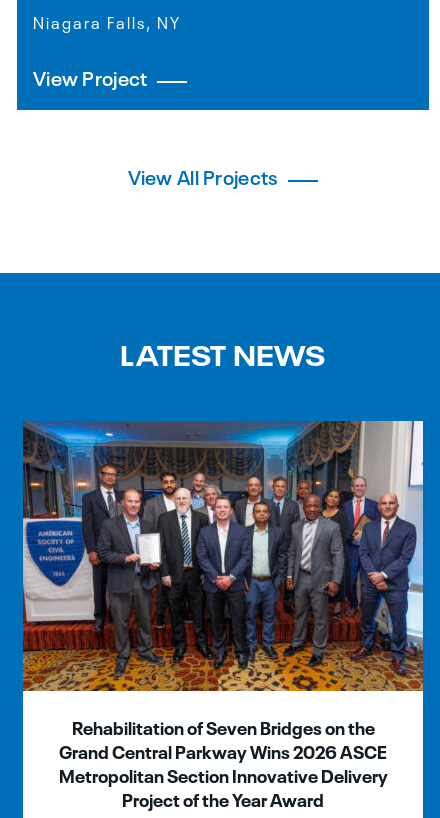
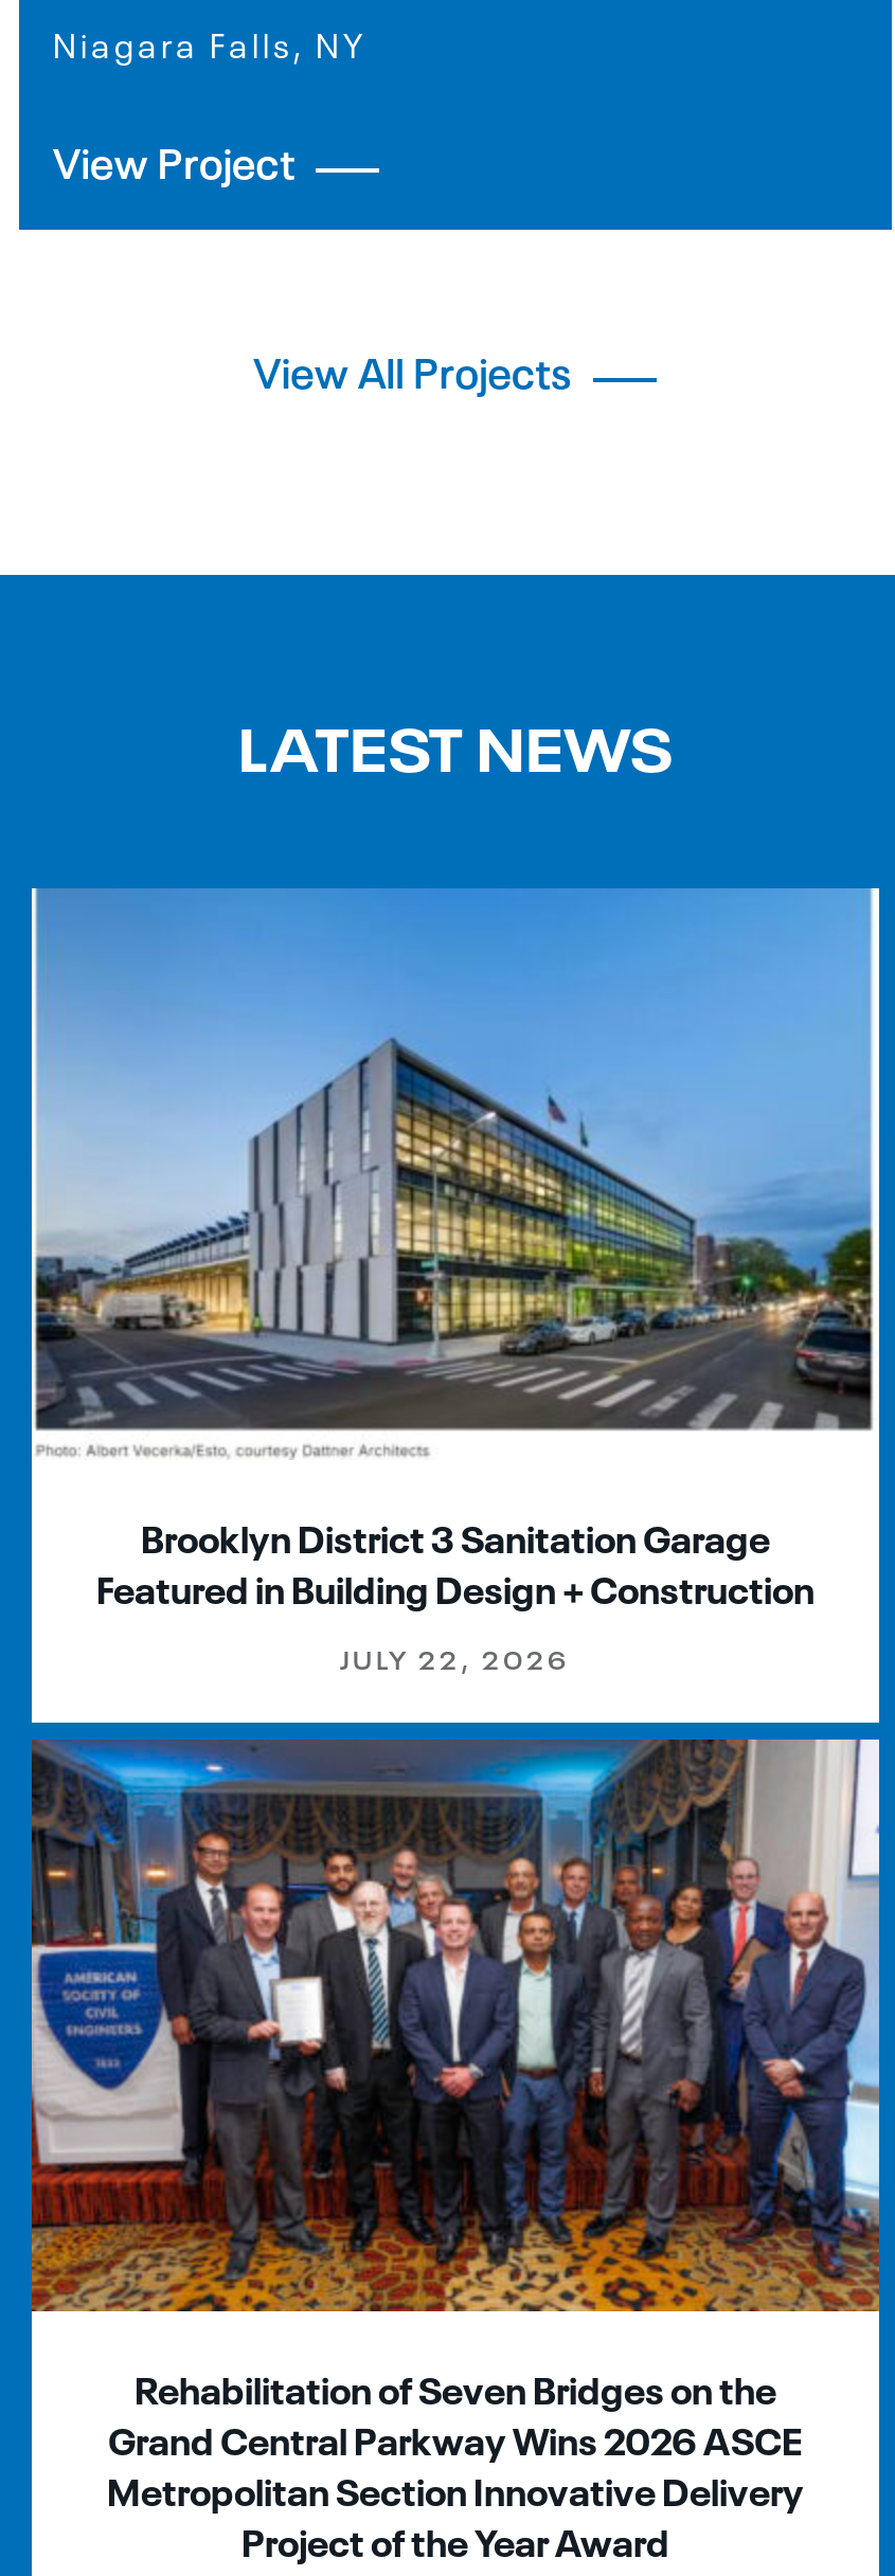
none -> [30,886,881,1676] [image] | Brooklyn District 3 Sanitation Garage | Featured in Building Design + Construction | JULY 22, 2026

